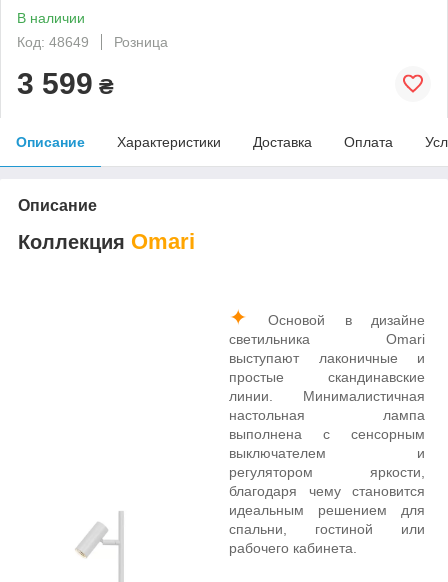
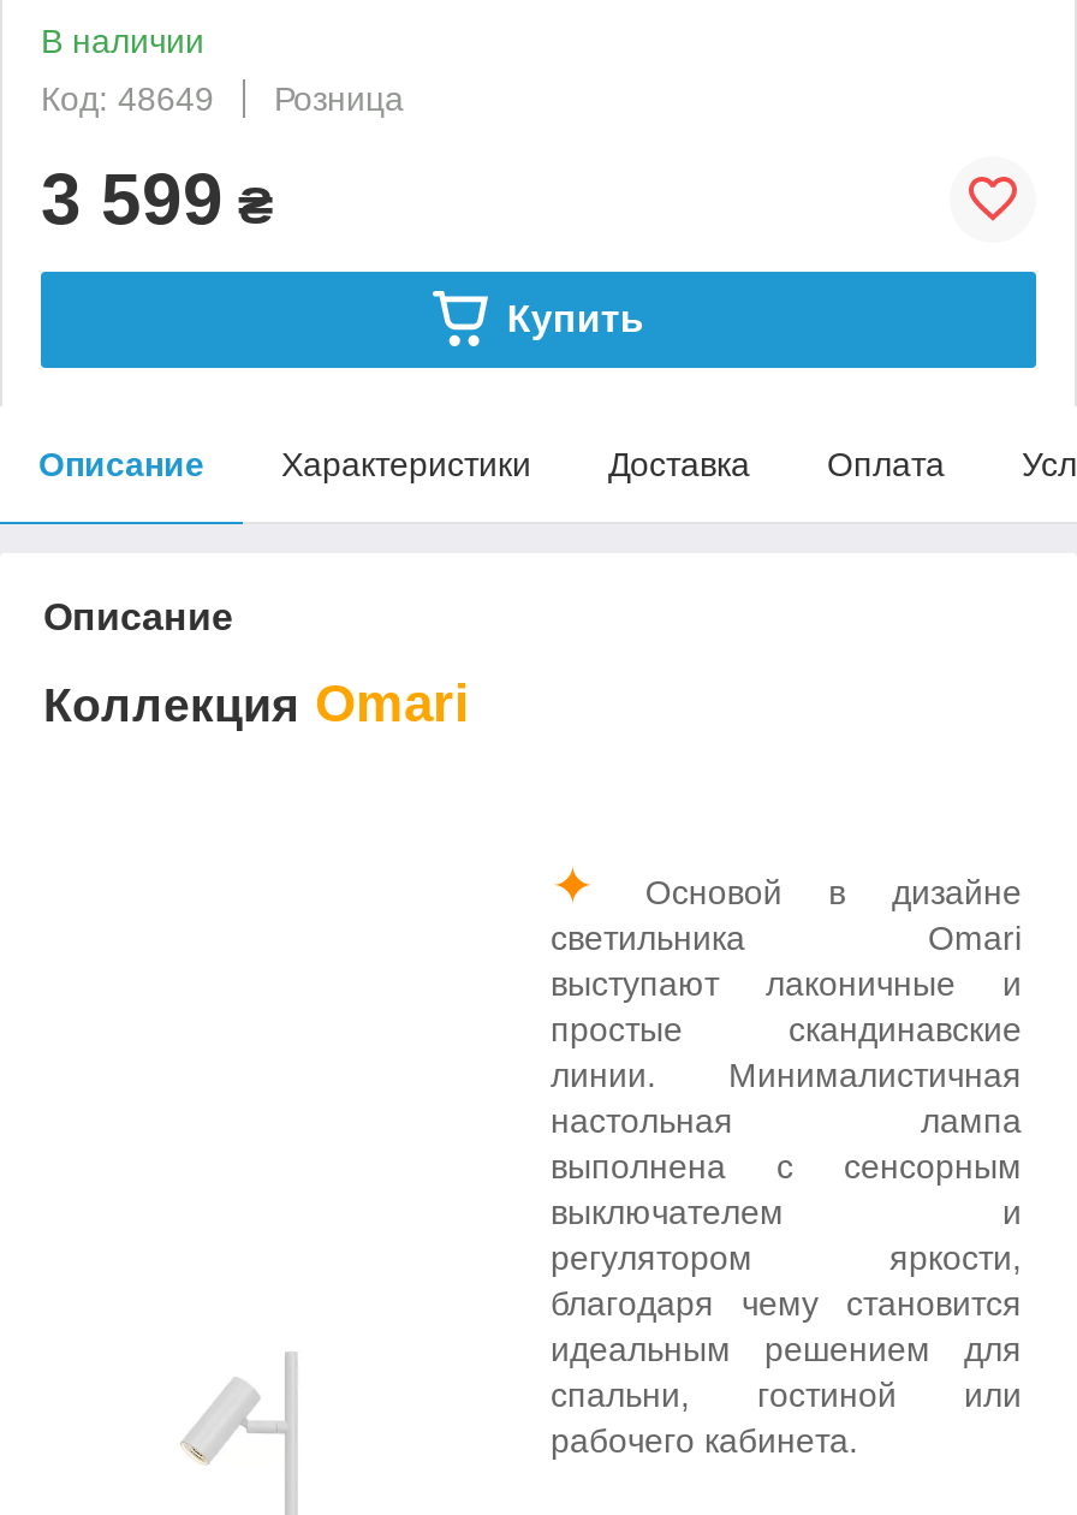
none -> [507,298,644,339] Купить

